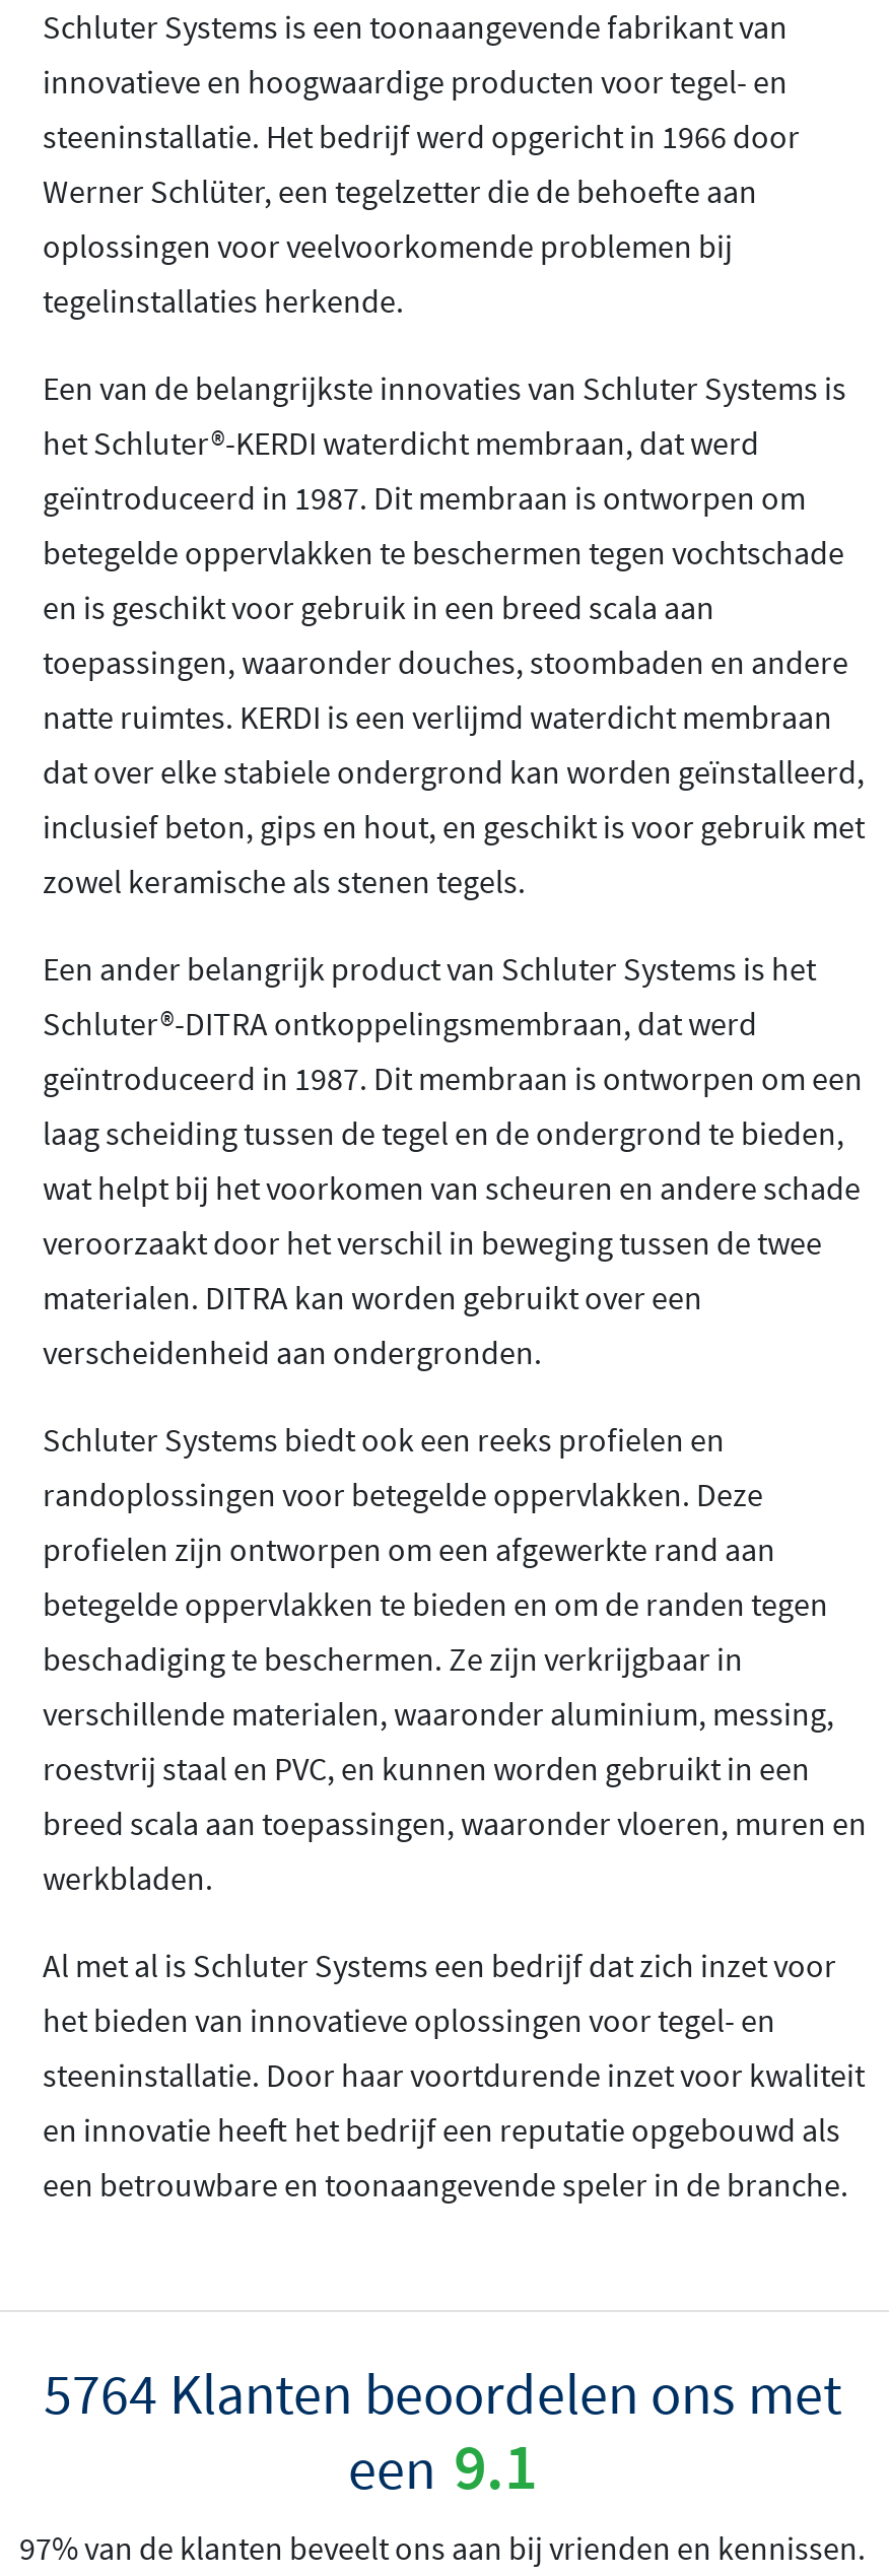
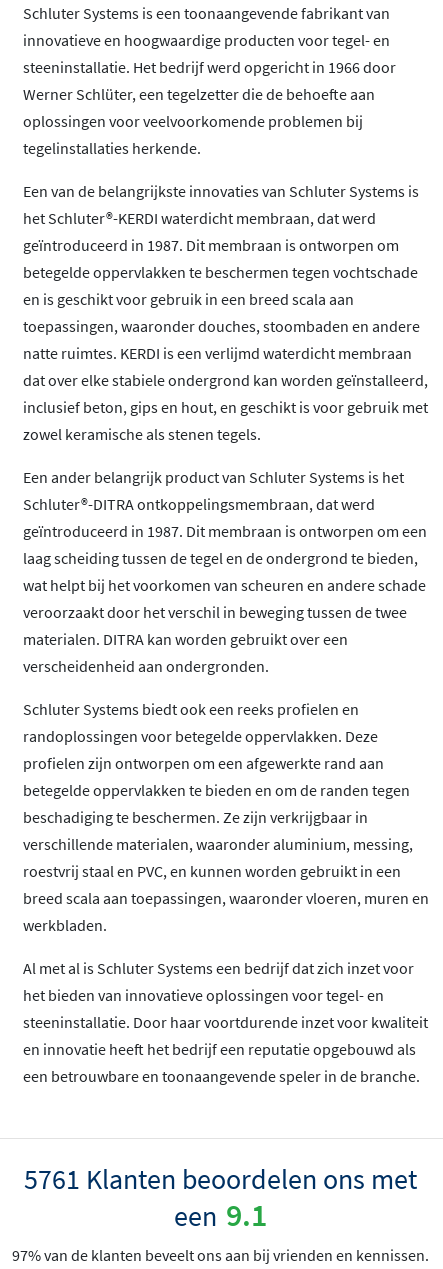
[44,2356,841,2429] 5764 Klanten beoordelen ons met -> [23,1160,416,1196] 5761 Klanten beoordelen ons met

